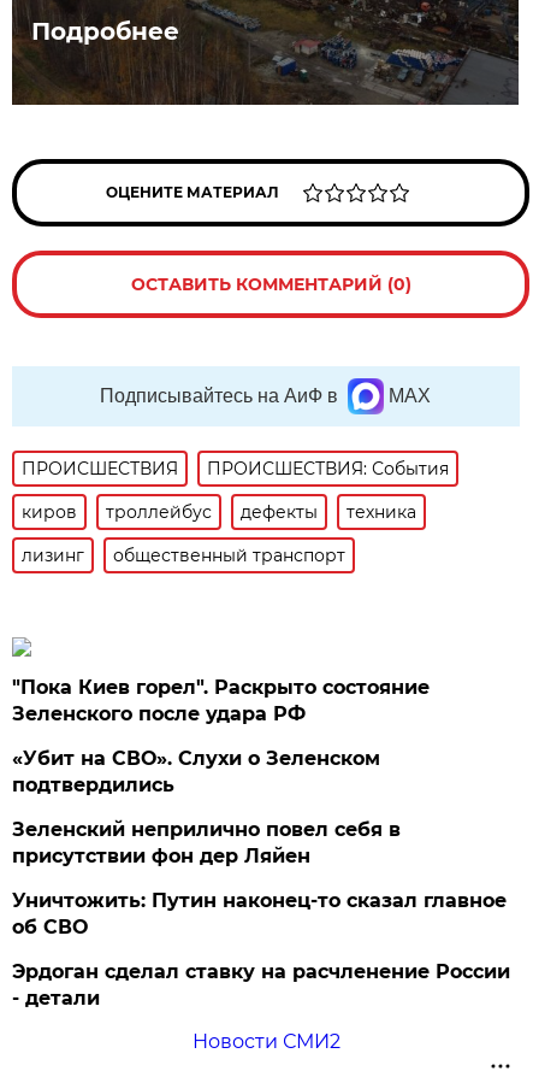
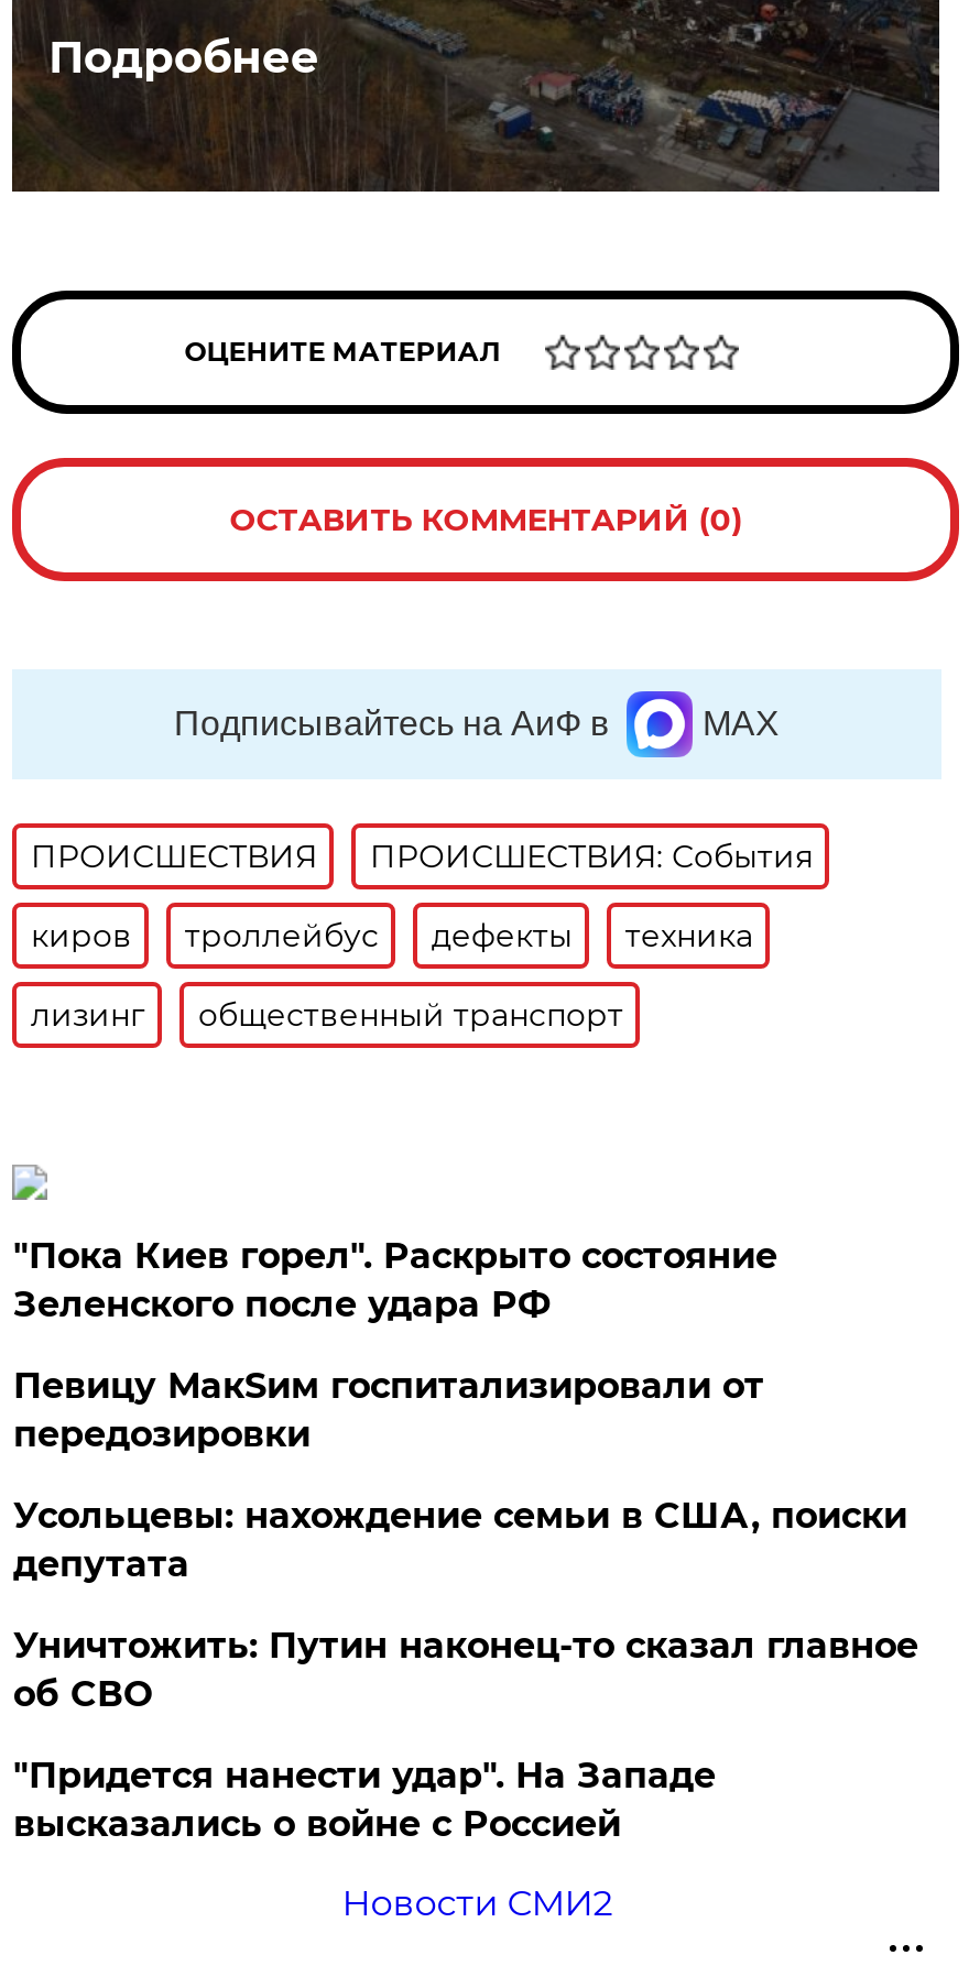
[13,746,381,796] «Убит на СВО». Слухи о Зеленском | подтвердились -> [13,1364,764,1454] Певицу МакSим госпитализировали от | передозировки
[13,818,401,867] Зеленский неприлично повел cебя в | присутствии фон дер Ляйен -> [13,1494,907,1584] Усольцевы: нахождение семьи в США, поиски | депутата
[13,960,511,1009] Эрдоган сделал ставку на расчленение России | - детали -> [13,1754,716,1844] "Придется нанести удар". На Западе | высказались о войне с Россией

